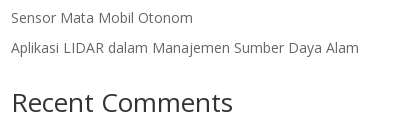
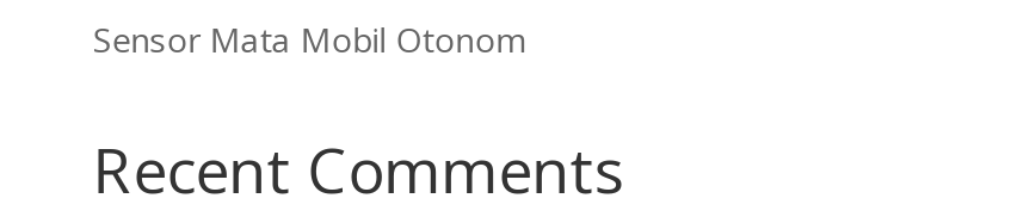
[11,38,359,57] Aplikasi LIDAR dalam Manajemen Sumber Daya Alam -> none

